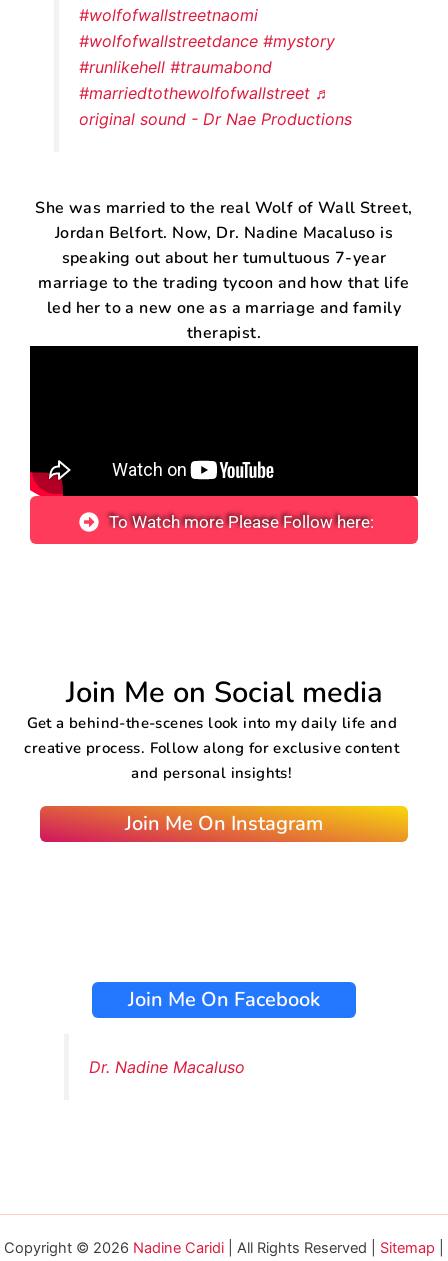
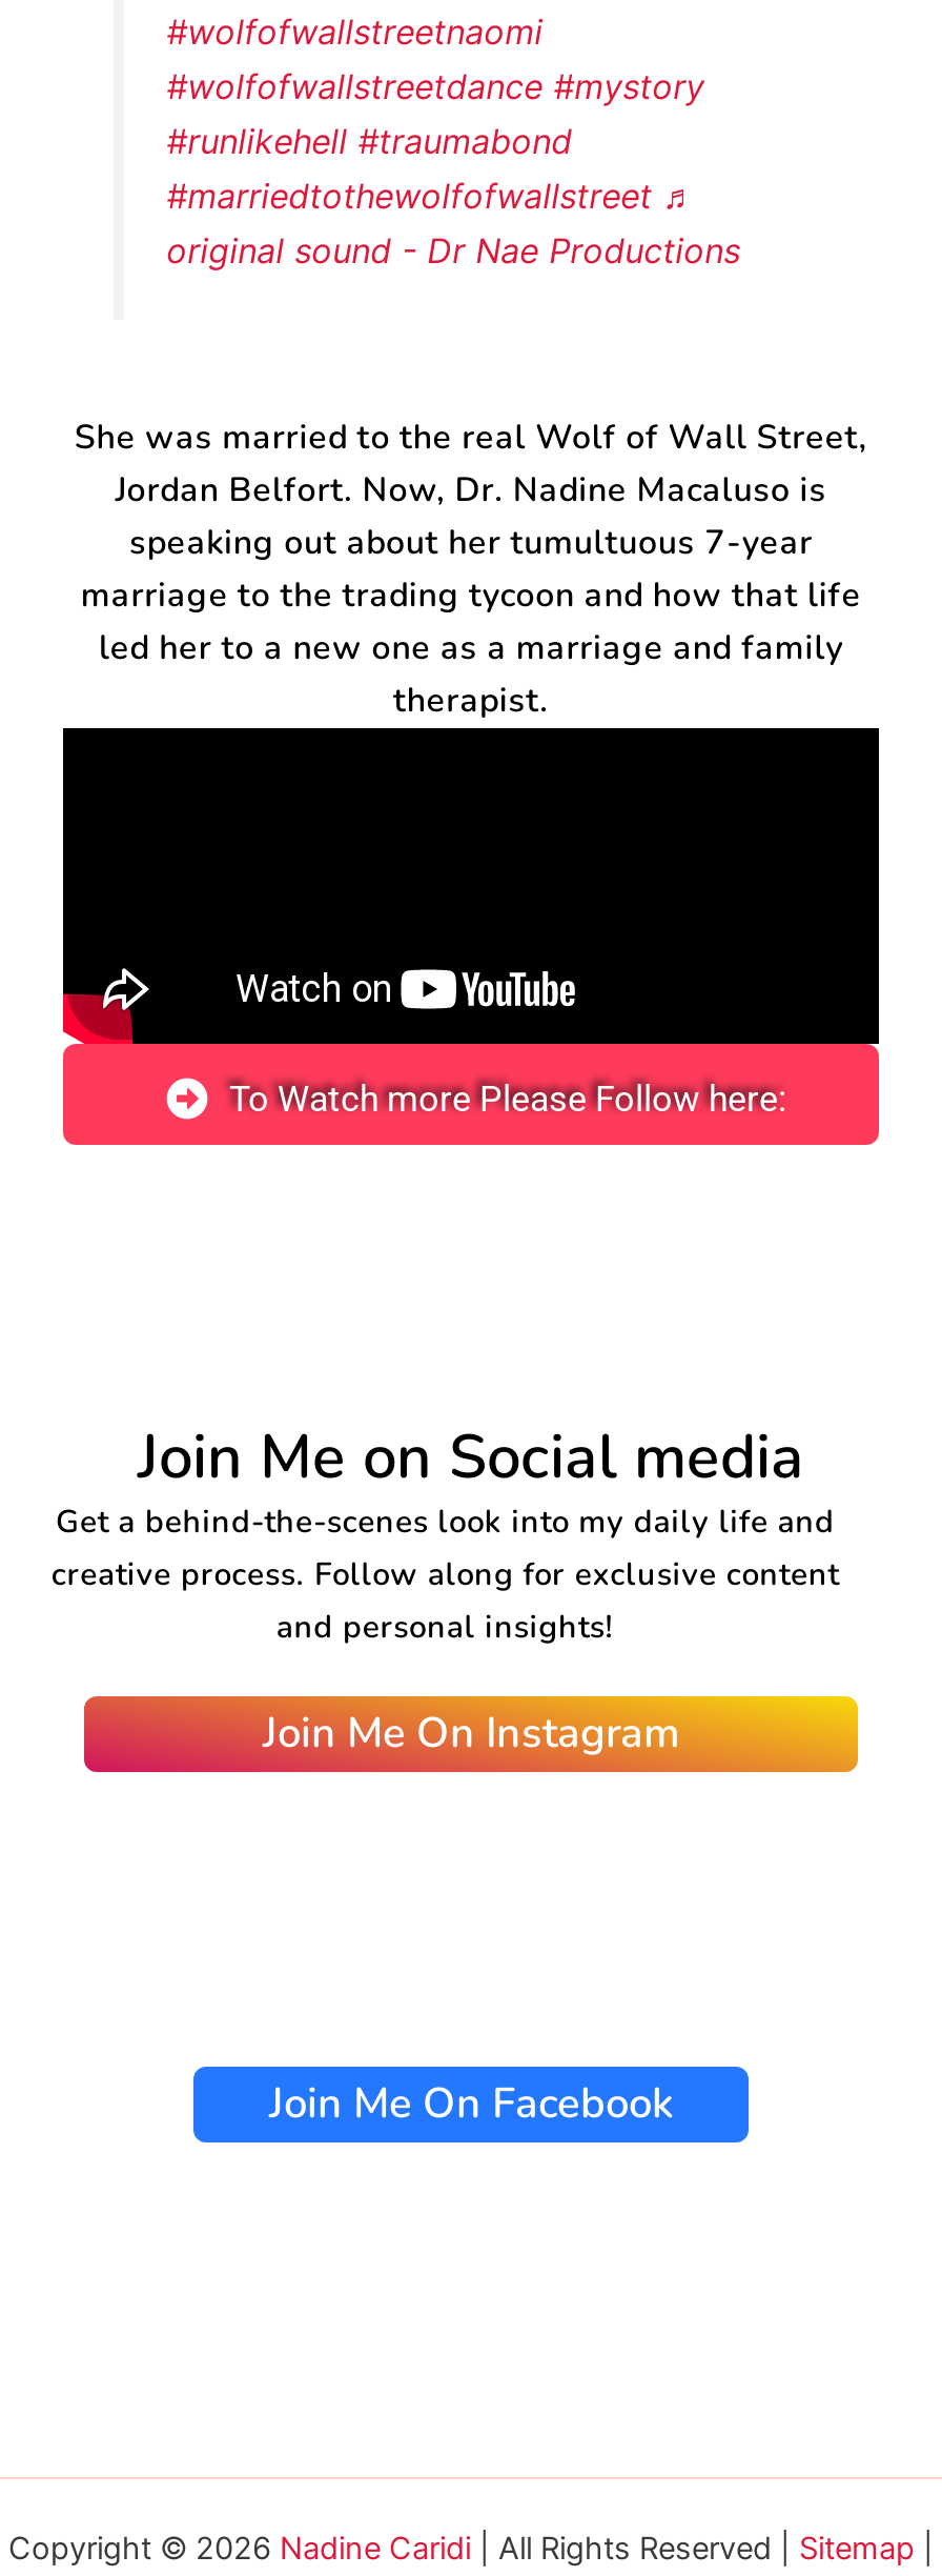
[89,1057,245,1077] Dr. Nadine Macaluso -> none

